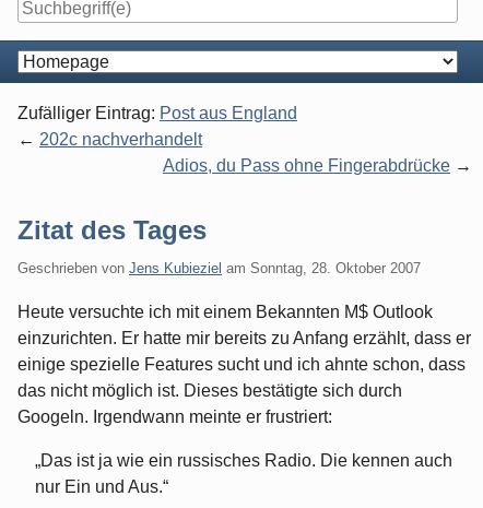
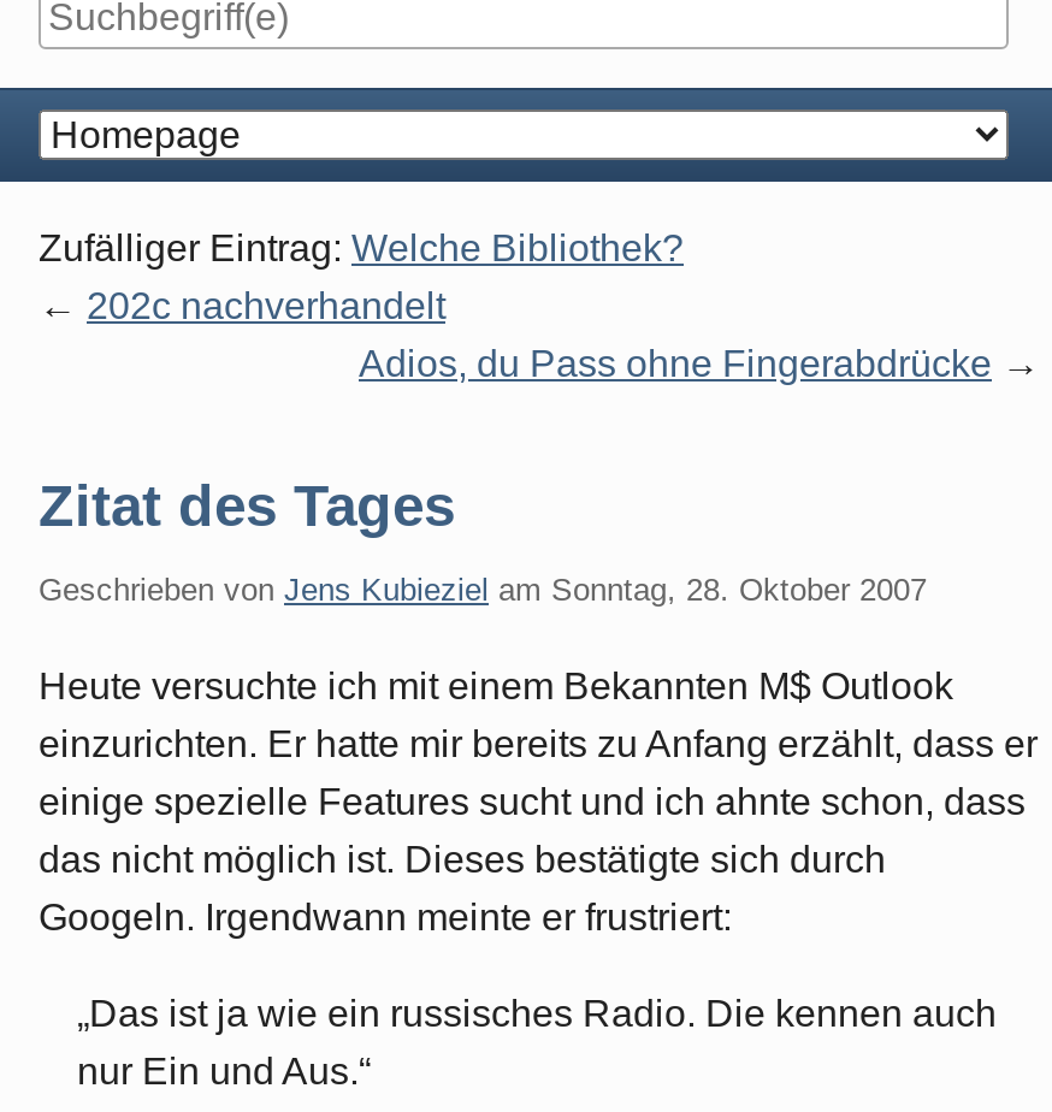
[17,104,297,122] Zufälliger Eintrag: Post aus England -> [39,227,684,268] Zufälliger Eintrag: Welche Bibliothek?

